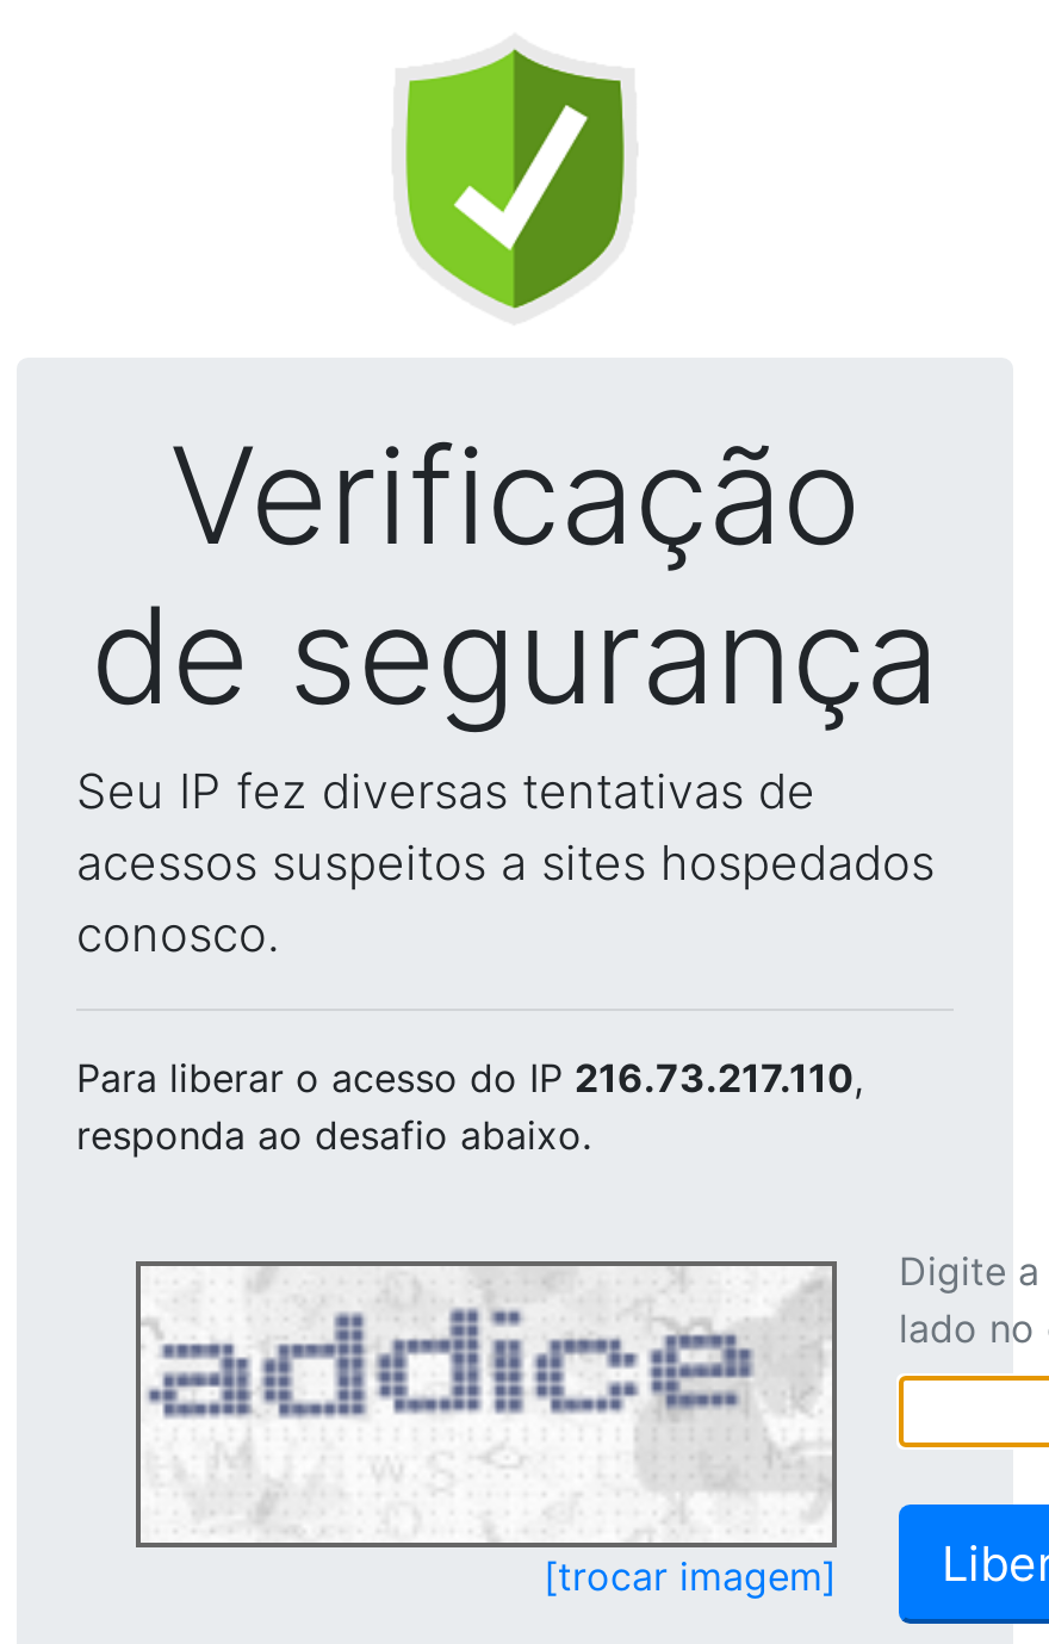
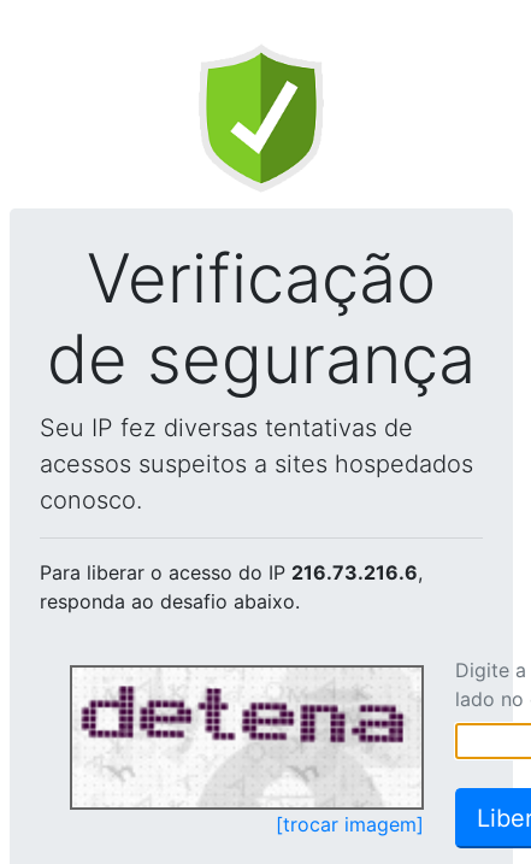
[76,1054,863,1102] Para liberar o acesso do IP 216.73.217.110, -> [40,560,423,584] Para liberar o acesso do IP 216.73.216.6,
[148,1273,825,1540] [image] -> [76,670,419,805] [image]

